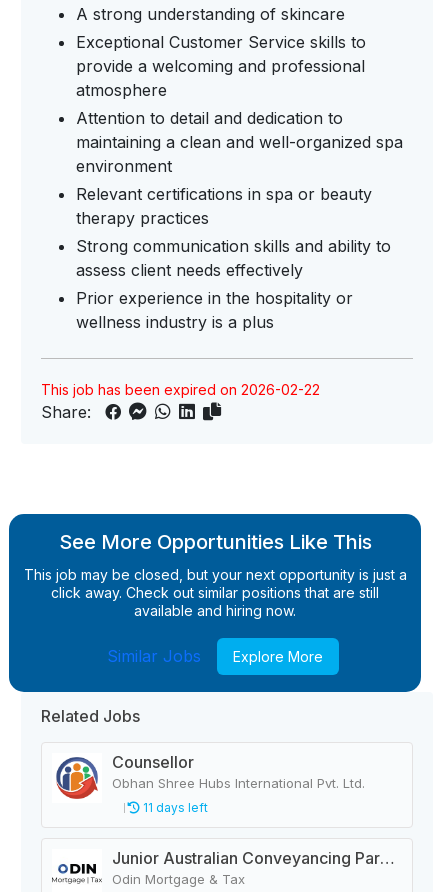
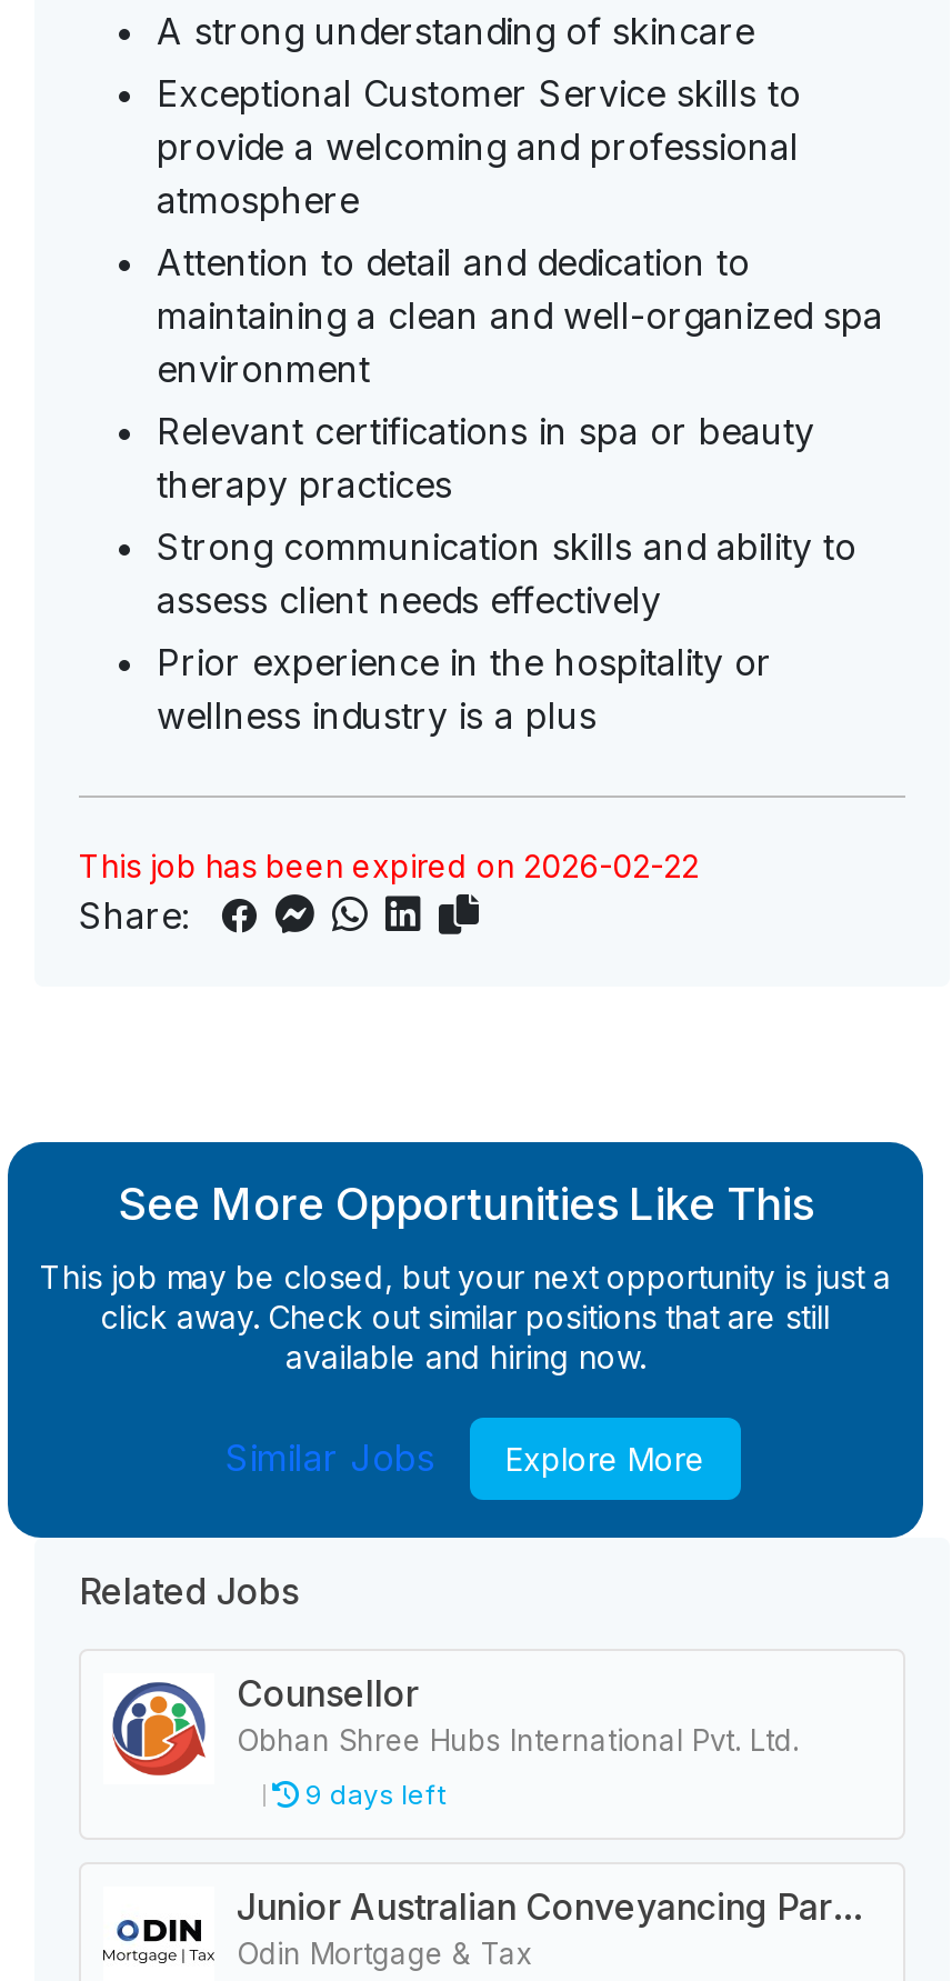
[140,800,208,815] 11 days left -> [299,1778,445,1811] 9 days left

